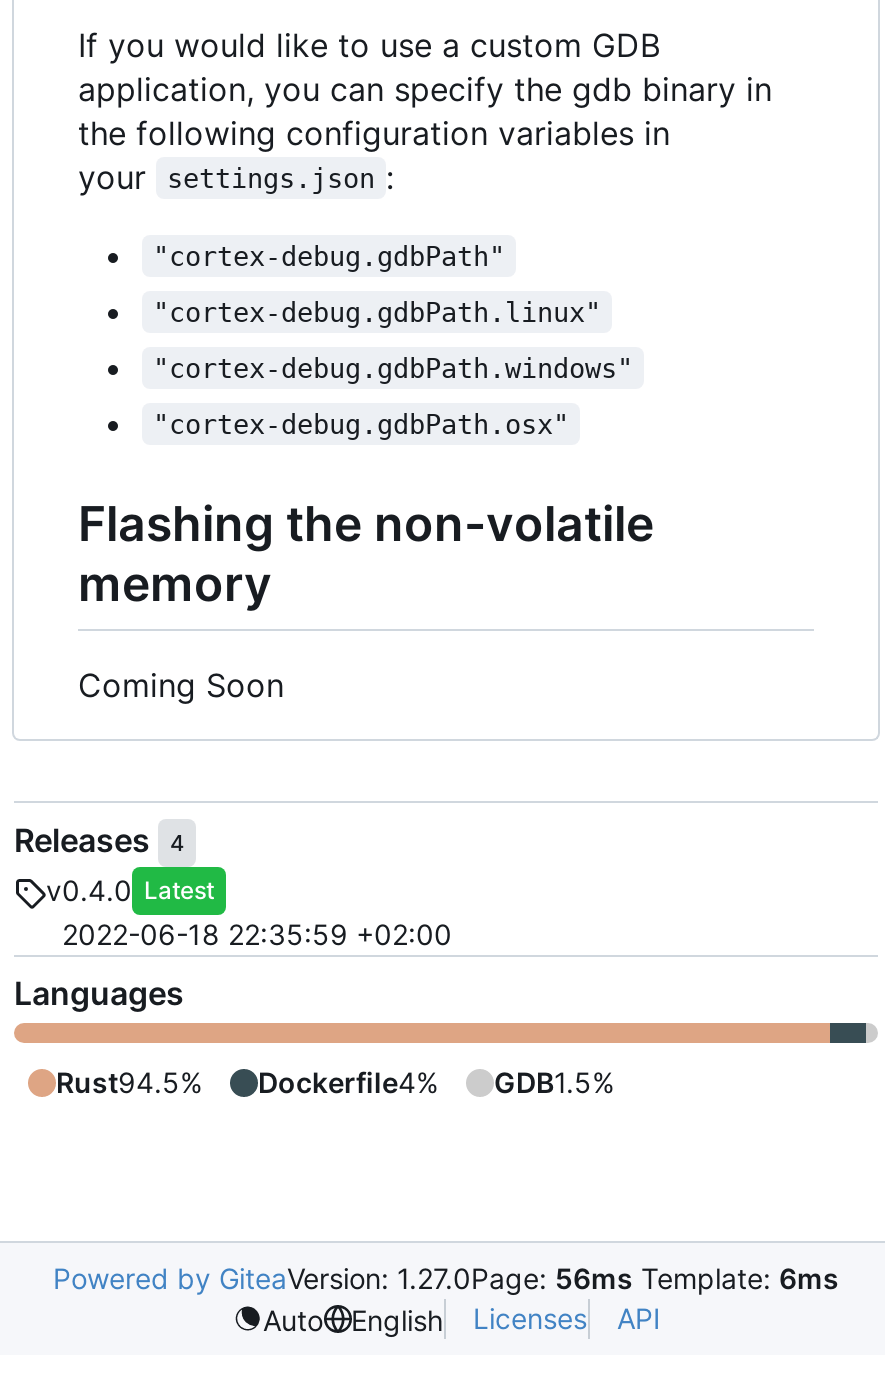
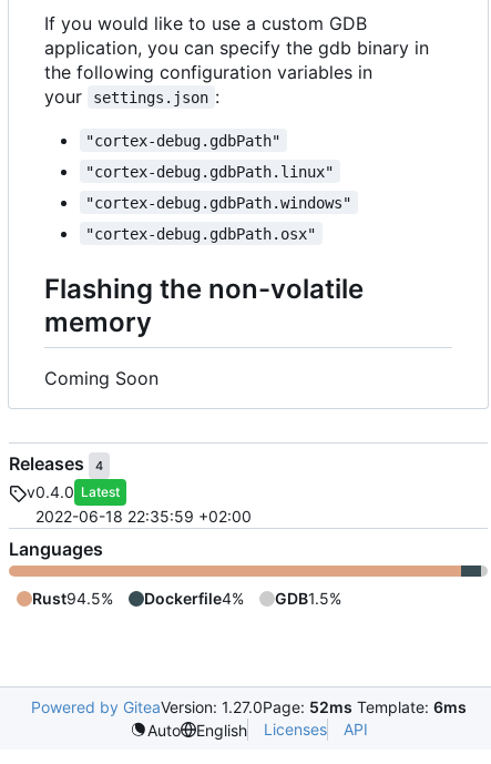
[53,1261,839,1295] Powered by GiteaVersion: 1.27.0Page: 56ms Template: 6ms -> [30,697,466,716] Powered by GiteaVersion: 1.27.0Page: 52ms Template: 6ms

